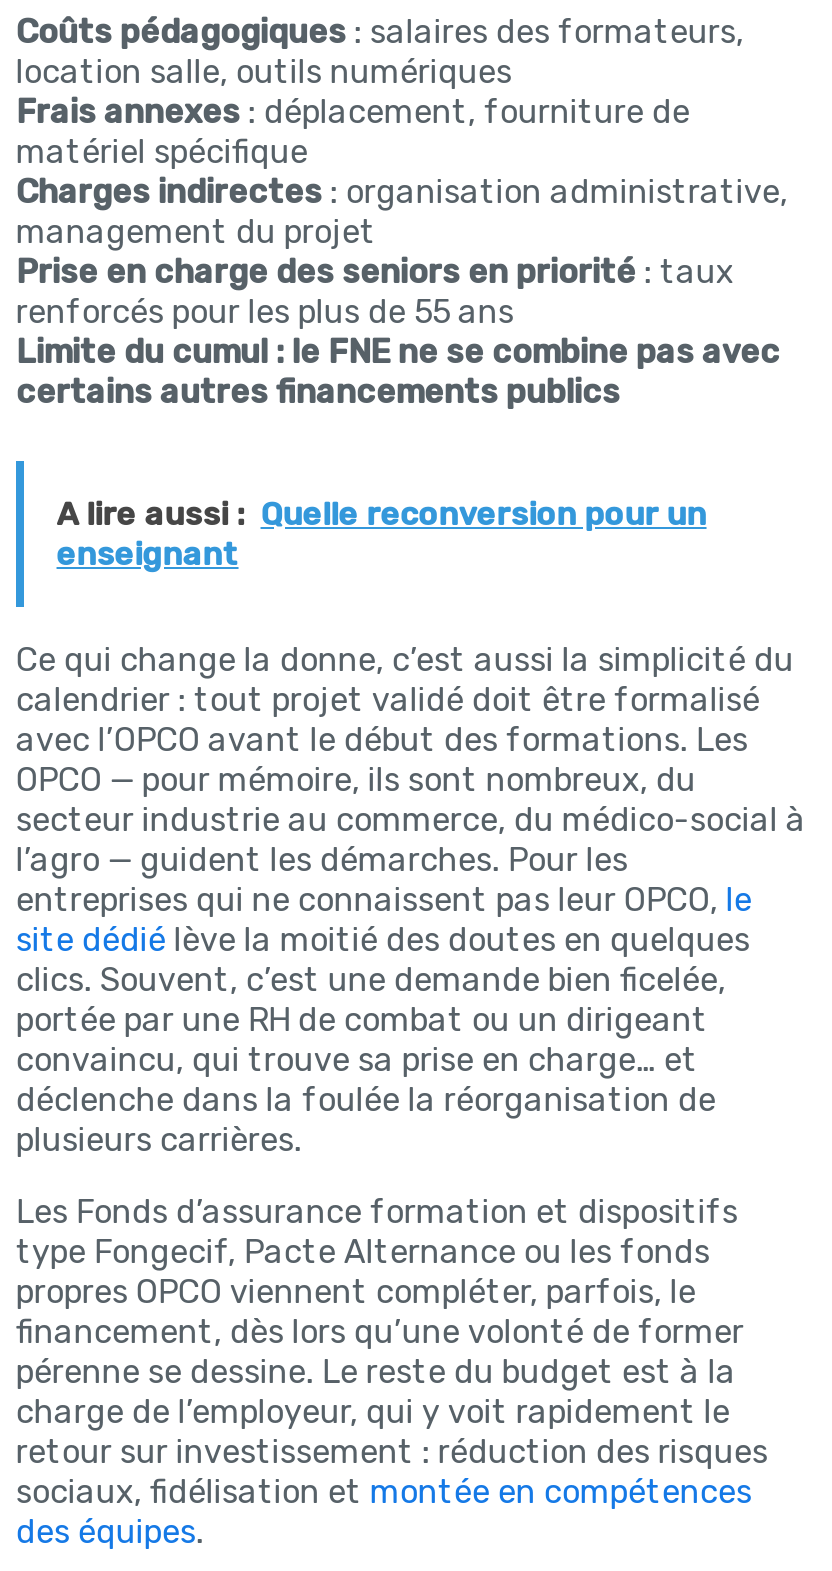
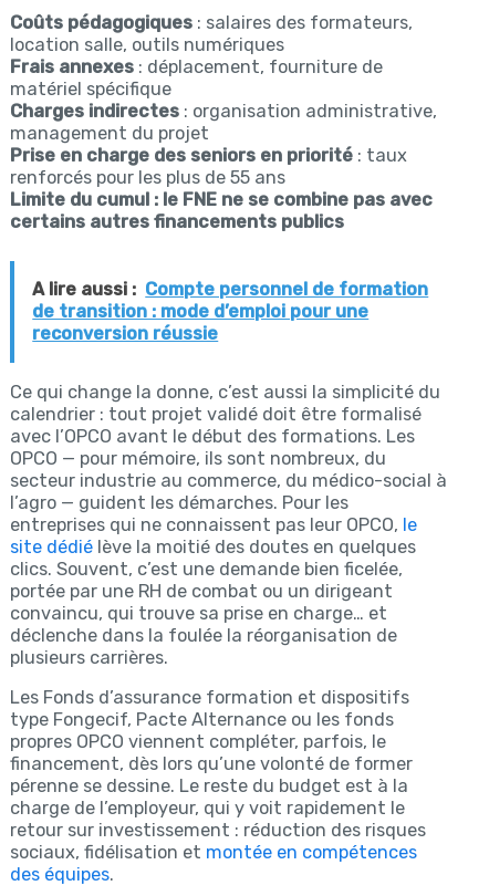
[57,495,707,573] A lire aussi : Quelle reconversion pour un | enseignant -> [32,279,428,344] A lire aussi : Compte personnel de formation | de transition : mode d’emploi pour une | reconversion réussie

